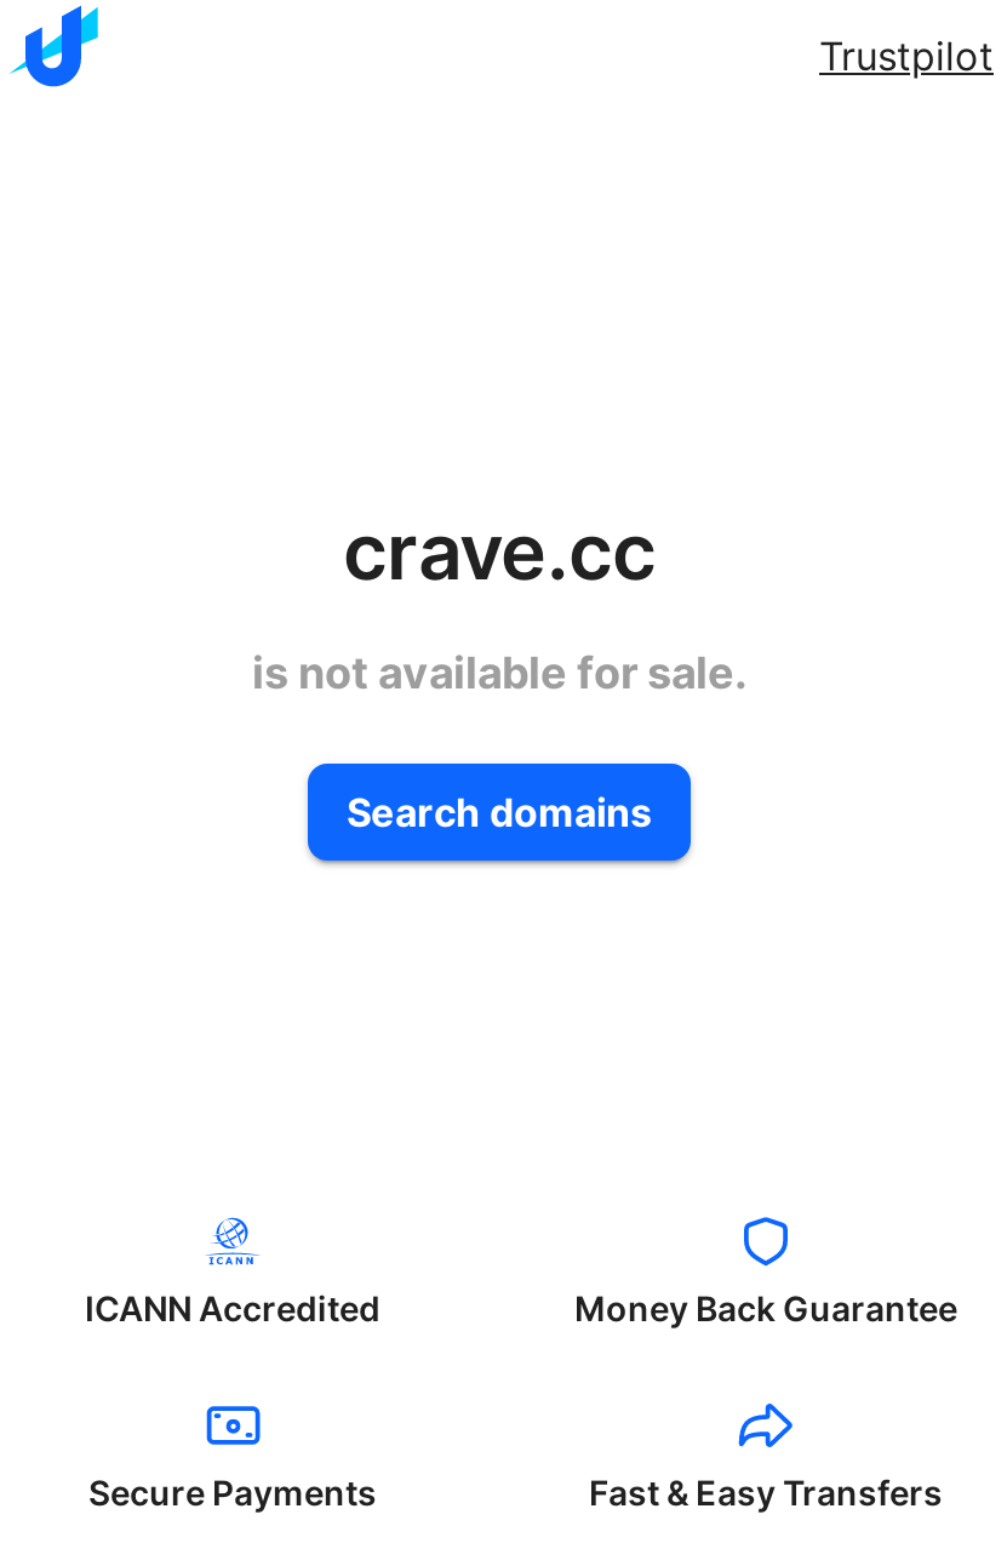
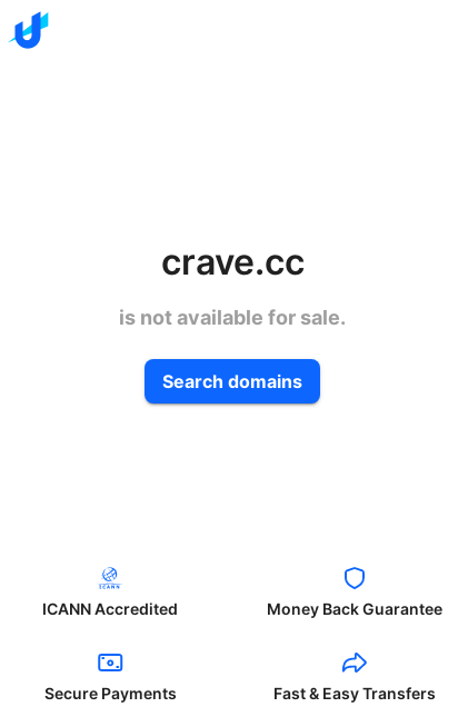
[819,32,994,80] Trustpilot -> none

